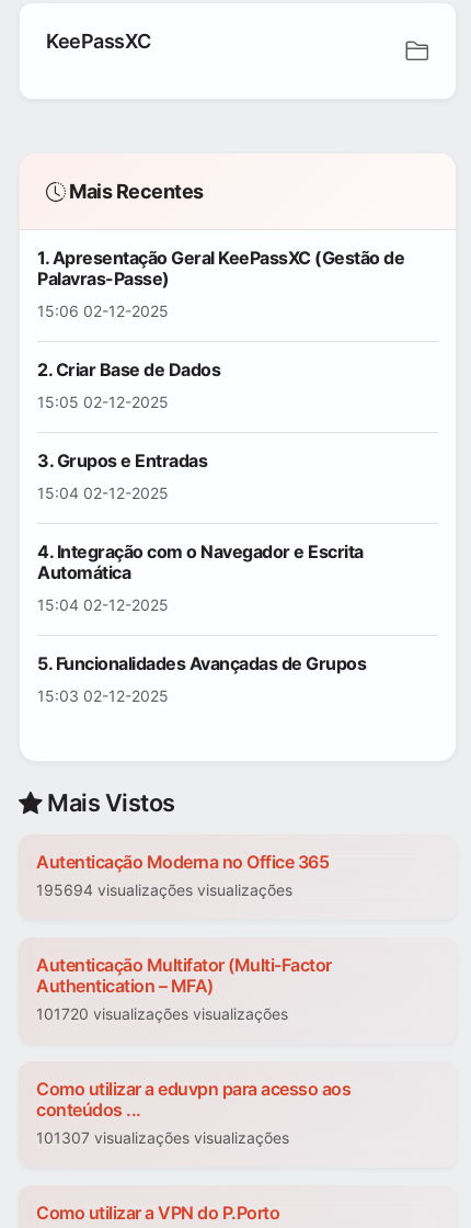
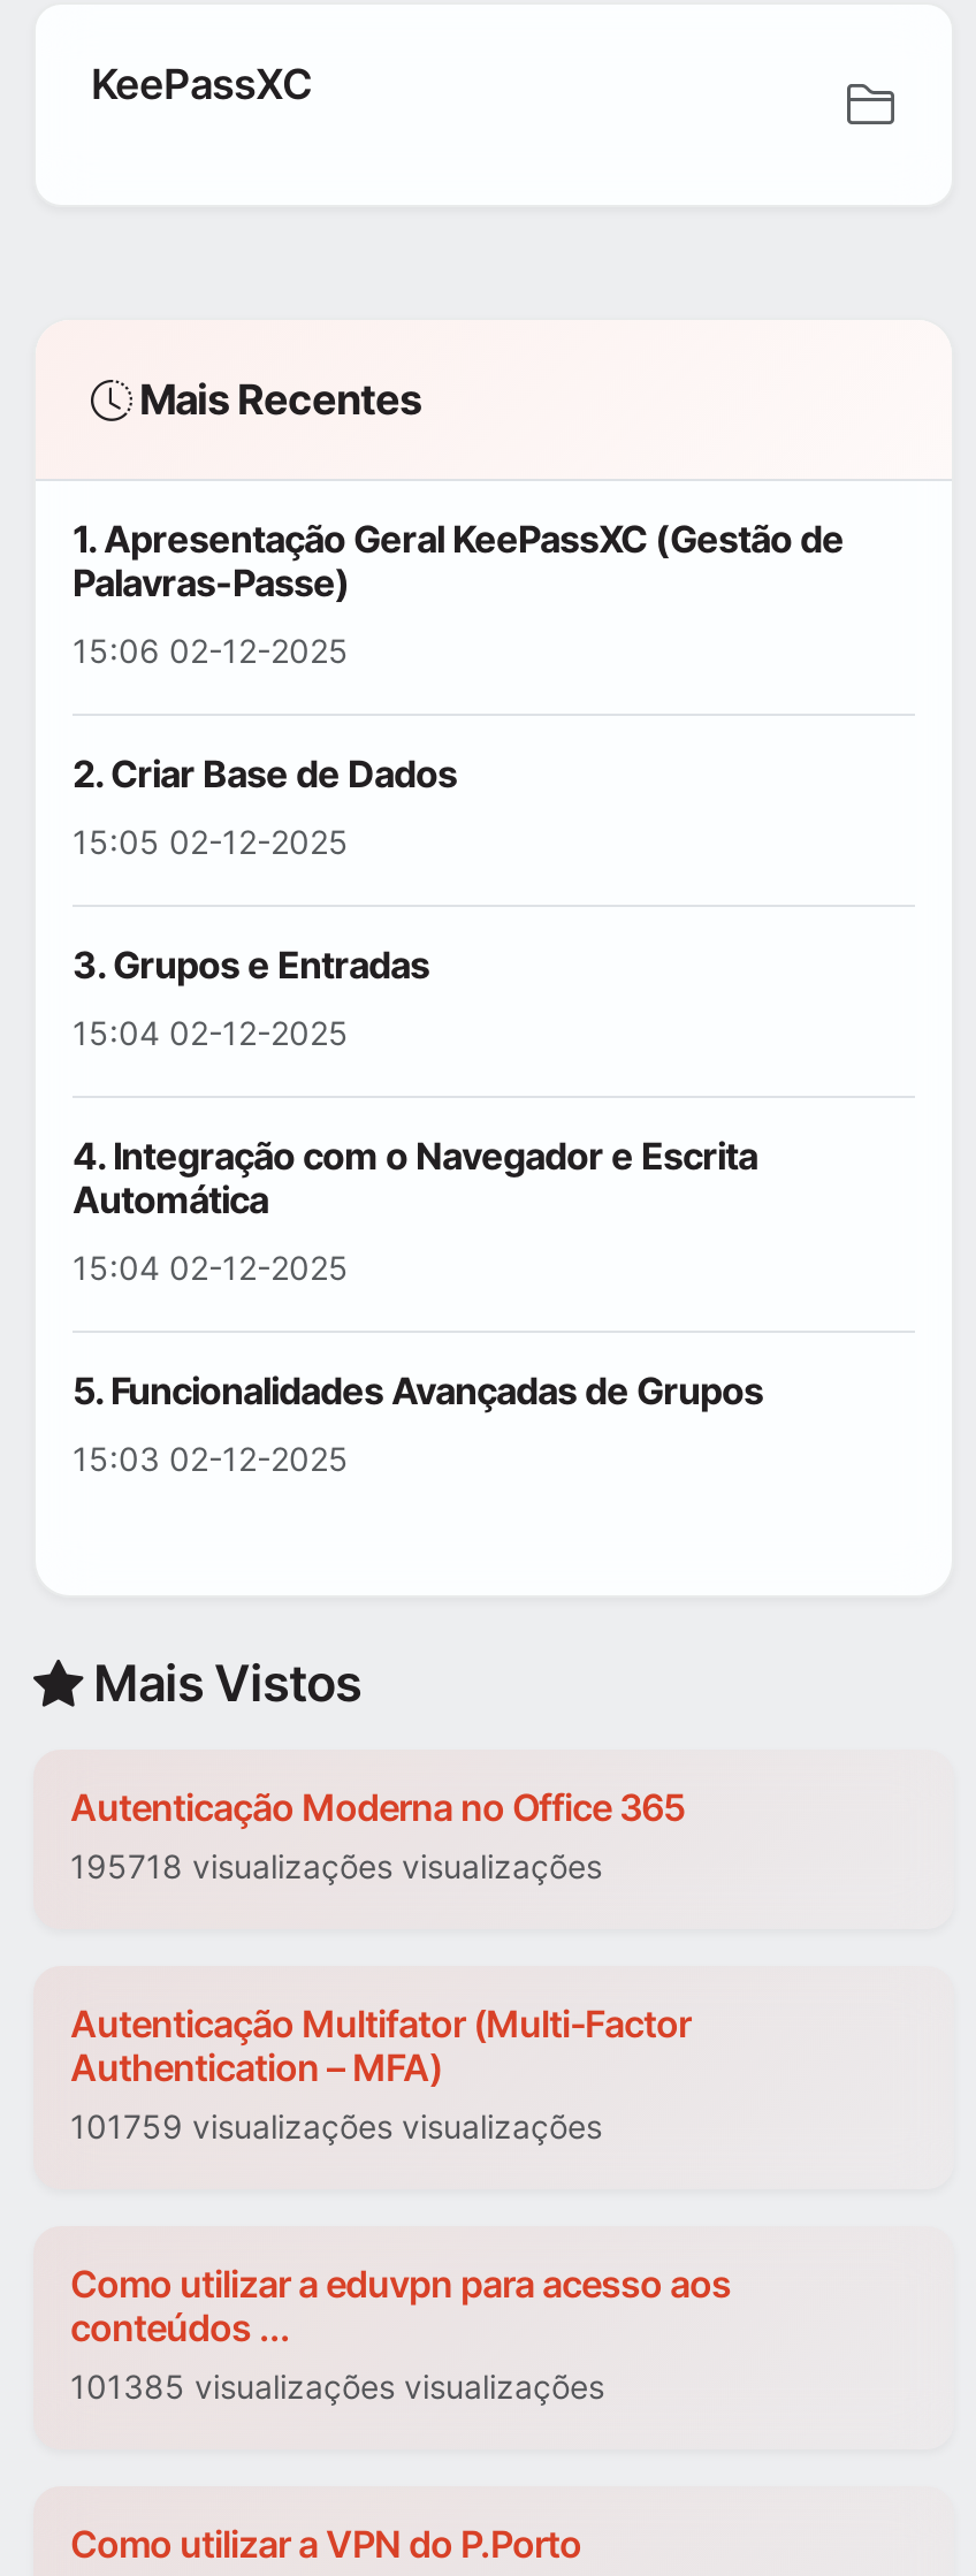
[36,881,292,900] 195694 visualizações visualizações -> [70,1847,602,1887] 195718 visualizações visualizações
[36,1005,288,1024] 101720 visualizações visualizações -> [70,2108,602,2147] 101759 visualizações visualizações
[36,1129,289,1147] 101307 visualizações visualizações -> [70,2368,604,2407] 101385 visualizações visualizações

